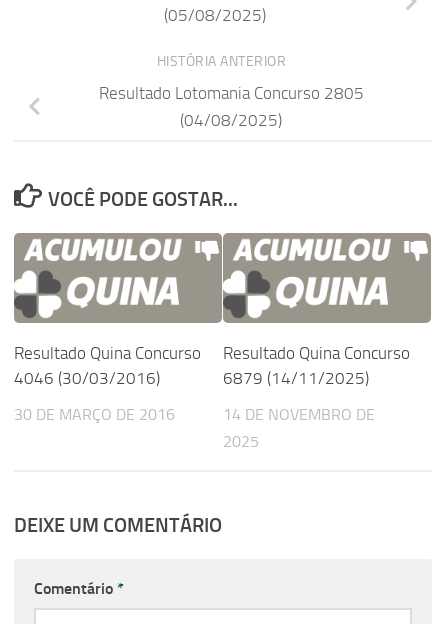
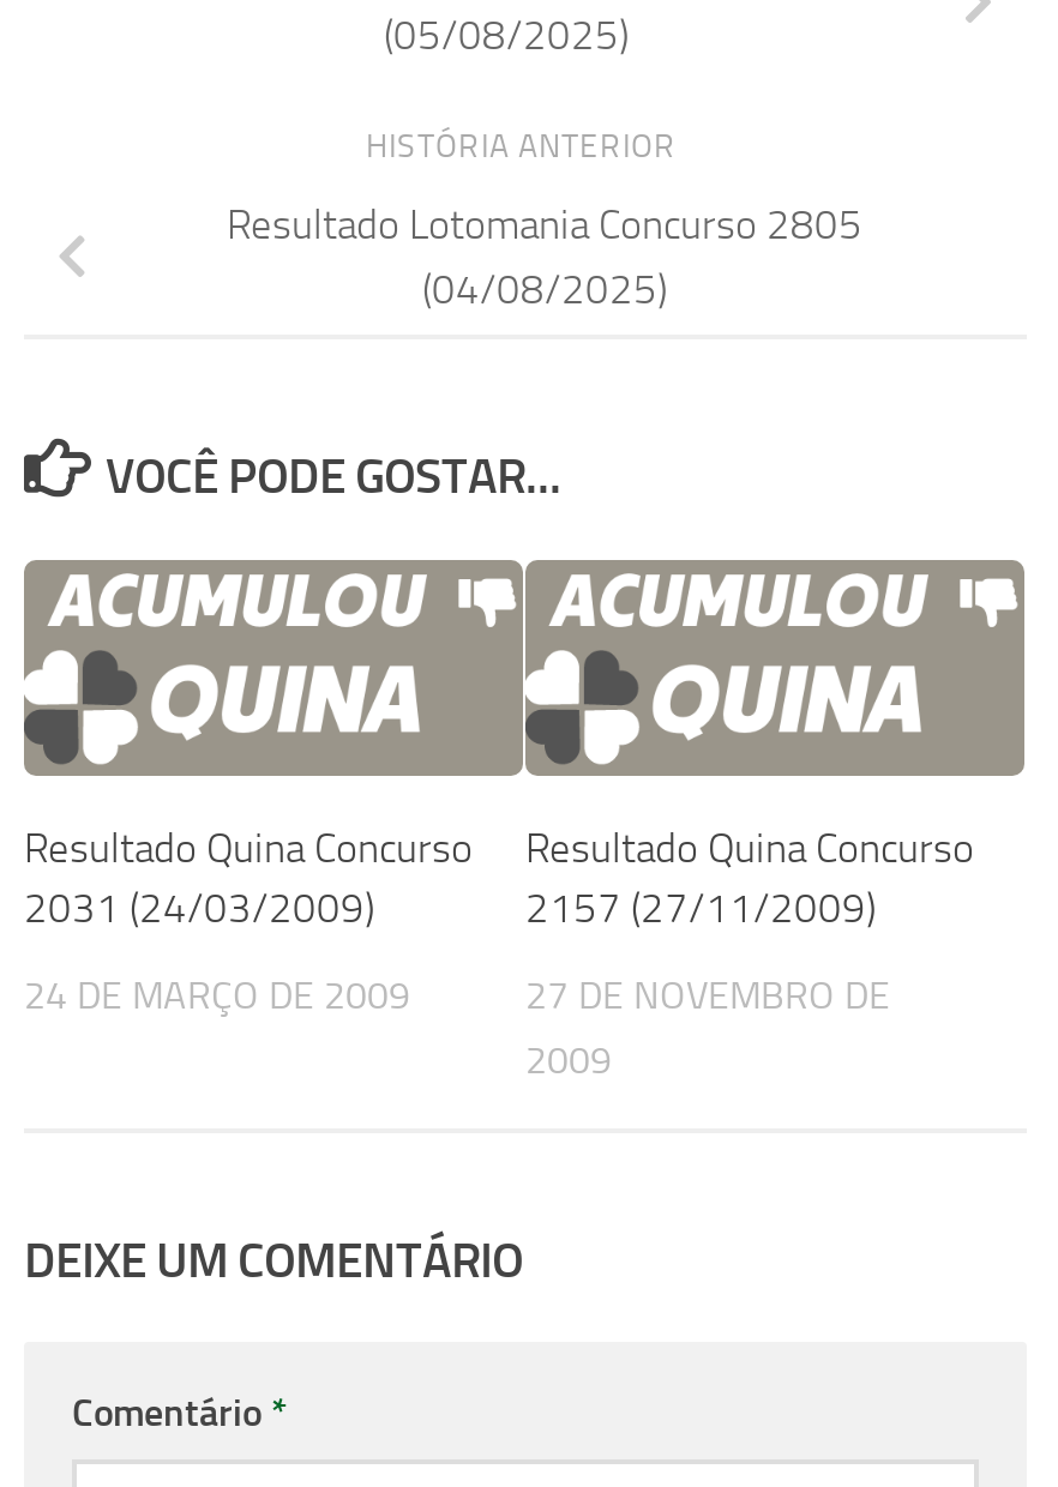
[14,368,160,388] 4046 (30/03/2016) -> [24,884,374,932] 2031 (24/03/2009)
[223,368,369,388] 6879 (14/11/2025) -> [525,884,876,932] 2157 (27/11/2009)
[14,405,175,424] 30 DE MARÇO DE 2016 -> [24,972,410,1018] 24 DE MARÇO DE 2009
[223,405,375,424] 14 DE NOVEMBRO DE -> [525,972,890,1018] 27 DE NOVEMBRO DE
[223,432,259,451] 2025 -> [525,1037,612,1083] 2009

